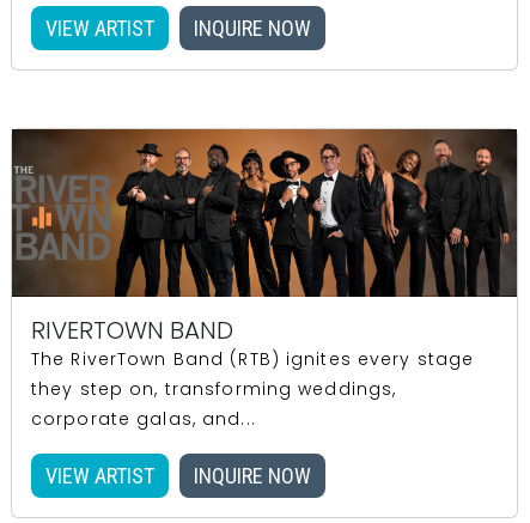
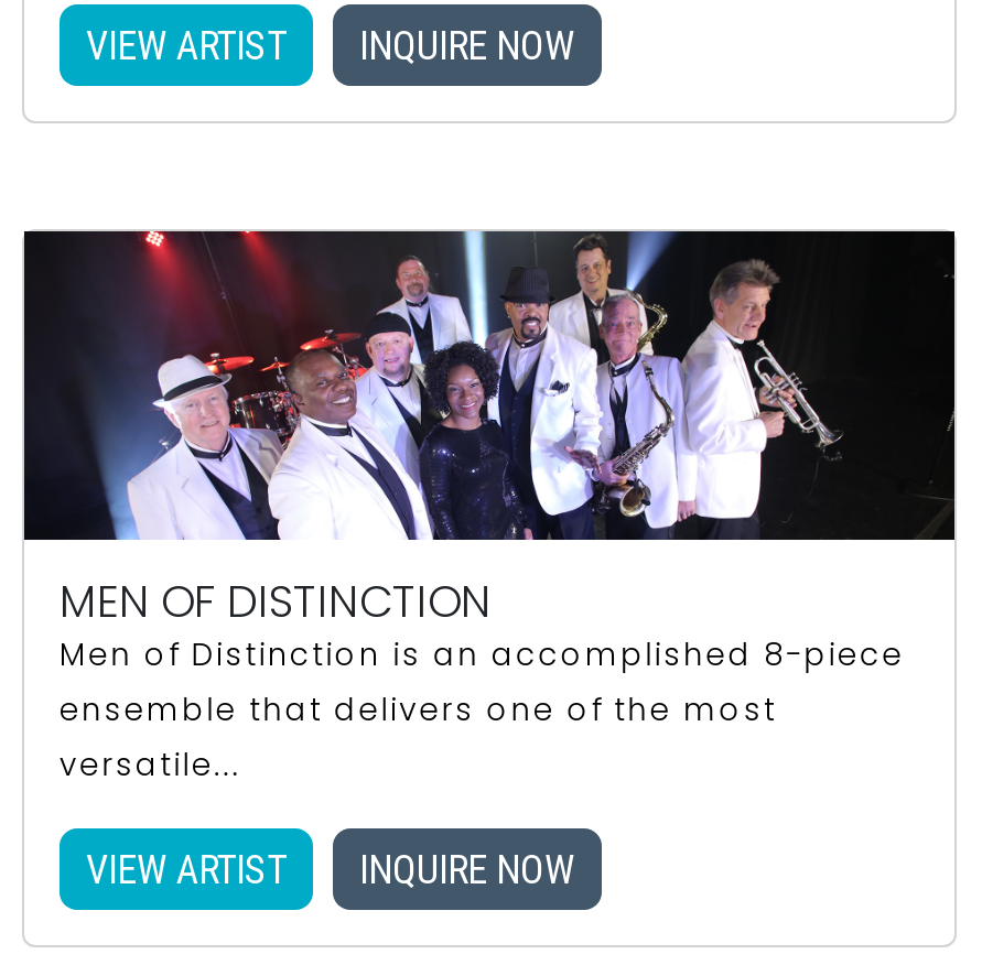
[12,128,517,431] [image] | RIVERTOWN BAND | The RiverTown Band (RTB) ignites every stage | they step on, transforming weddings, | corporate galas, and... -> [26,229,952,787] [image] | MEN OF DISTINCTION | Men of Distinction is an accomplished 8-piece | ensemble that delivers one of the most | versatile...

